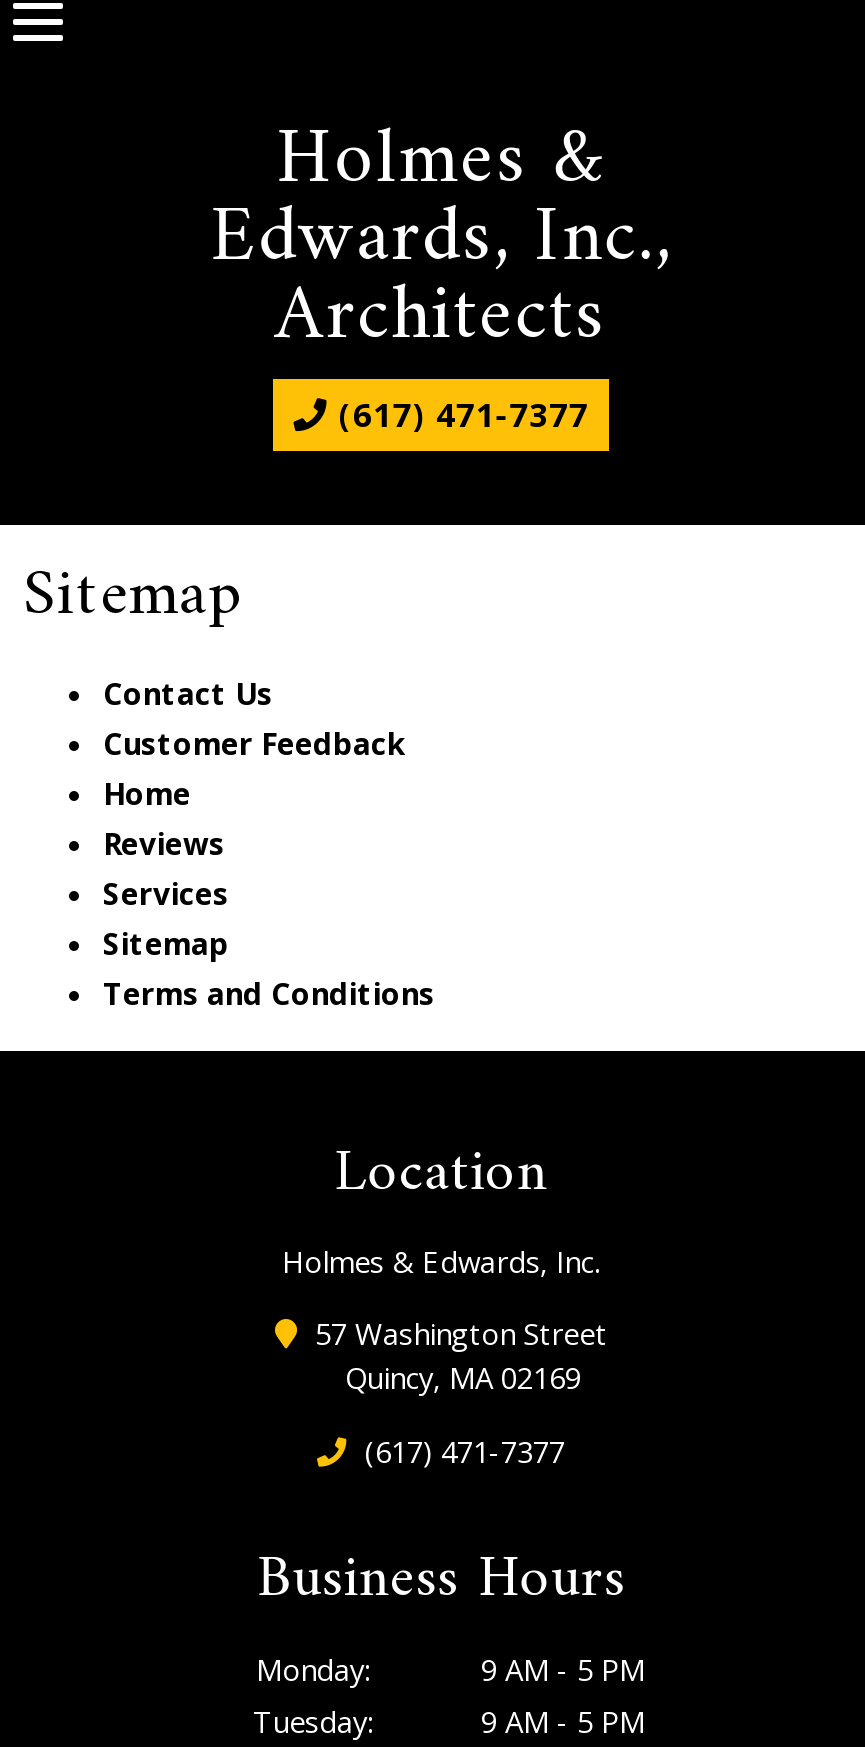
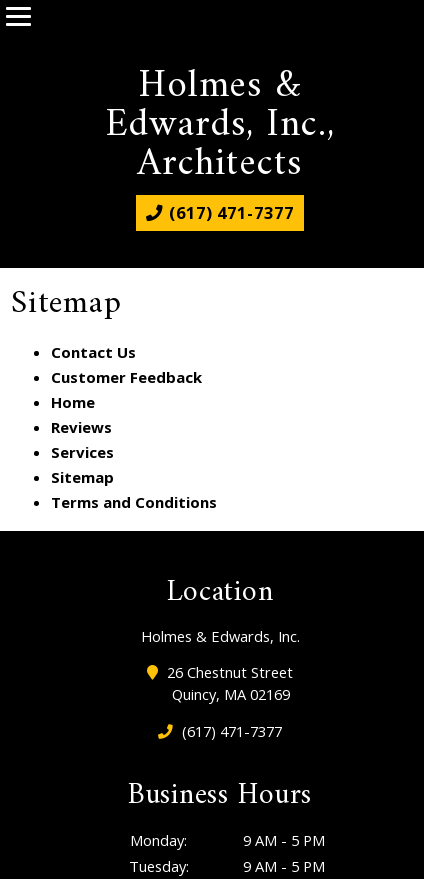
[307,1313,607,1353] 57 Washington Street -> [163,662,293,682] 26 Chestnut Street

